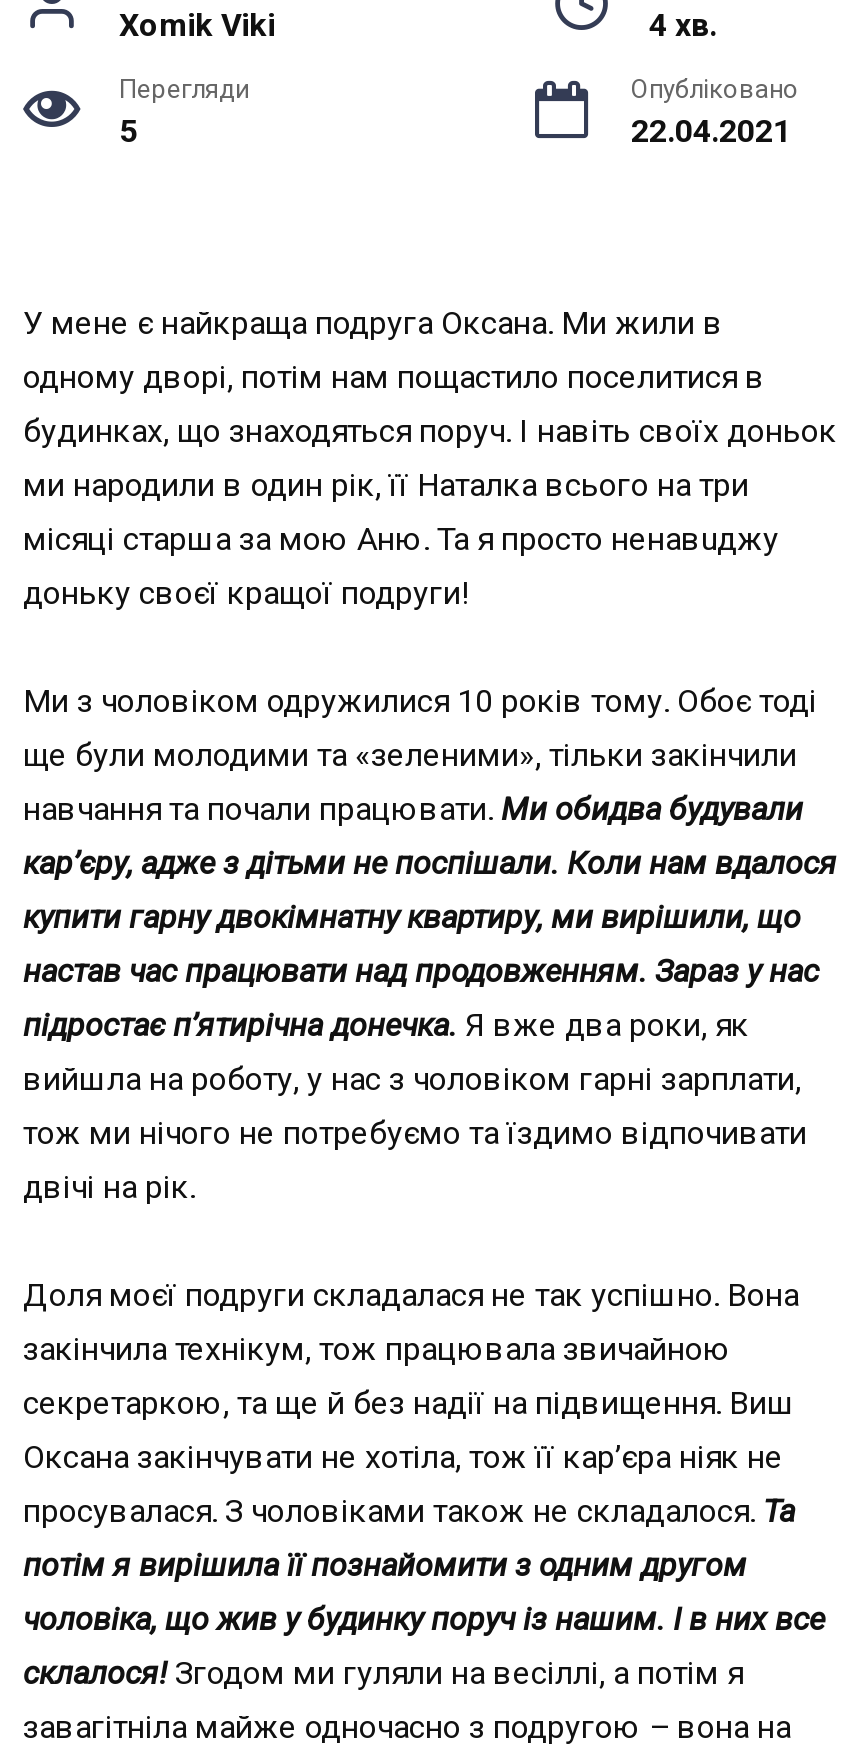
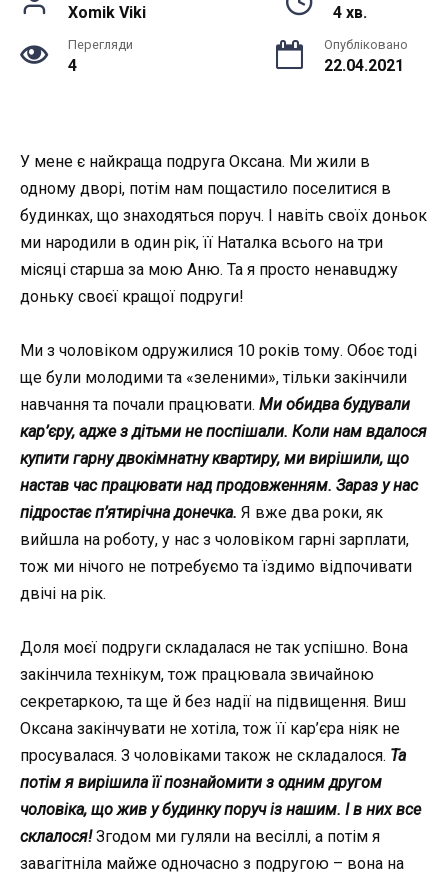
[119,112,137,150] 5 -> [68,56,77,75] 4

